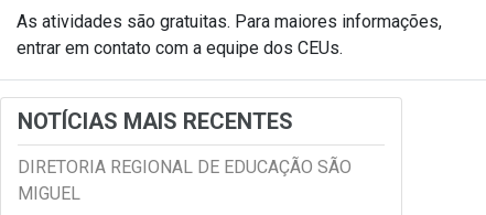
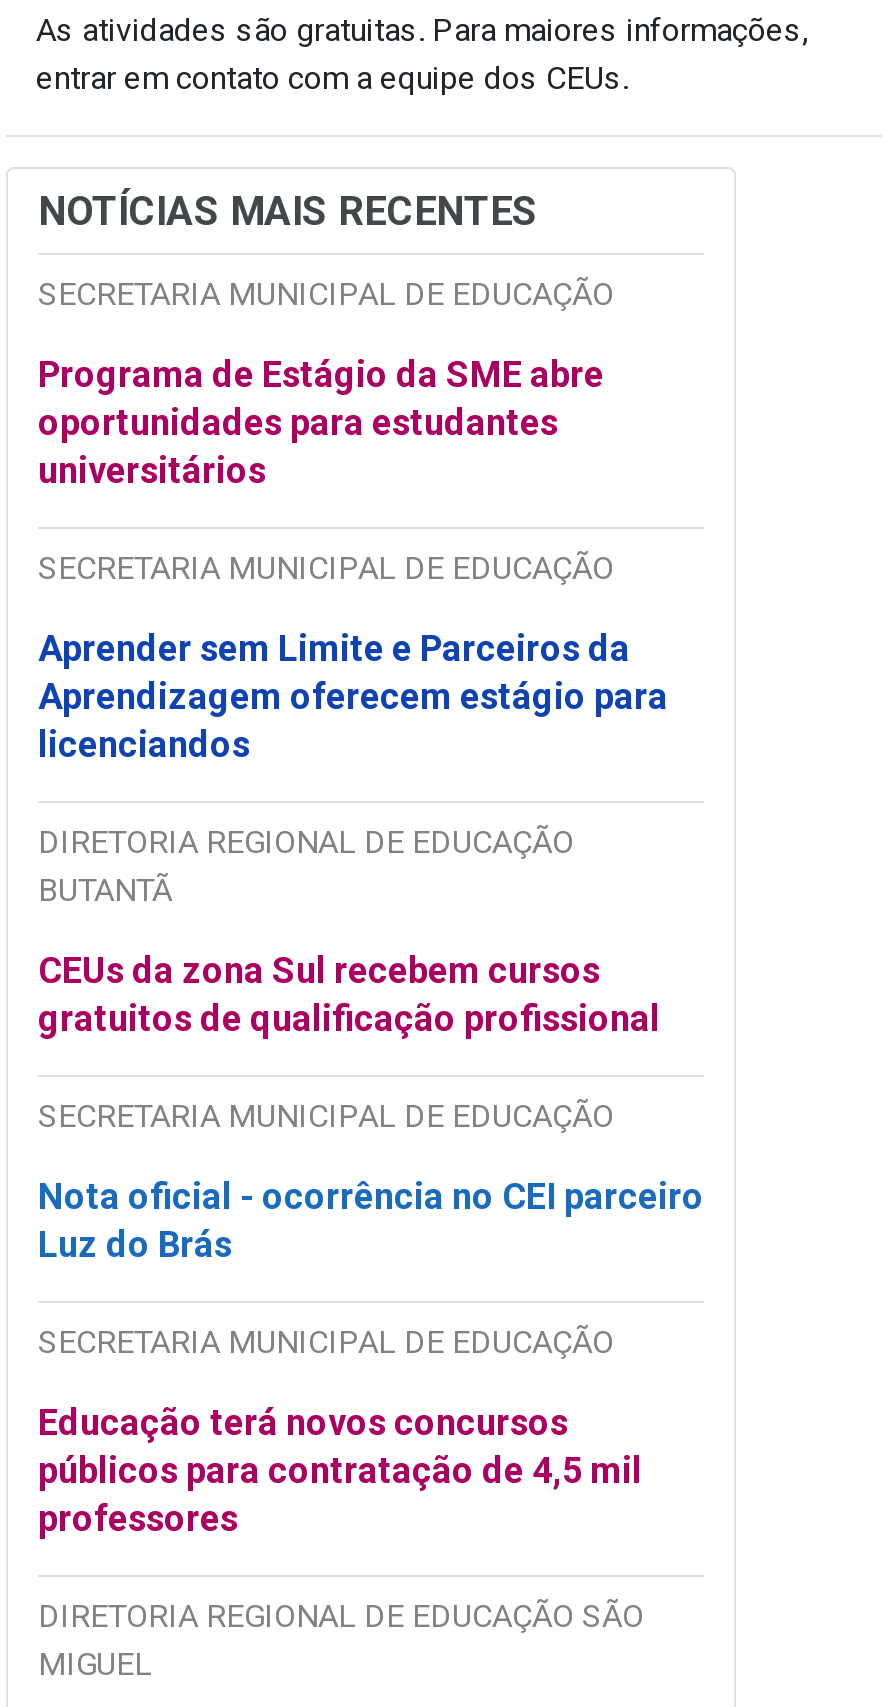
none -> [38,276,704,1540] SECRETARIA MUNICIPAL DE EDUCAÇÃO | Programa de Estágio da SME abre | oportunidades para estudantes | universitários | SECRETARIA MUNICIPAL DE EDUCAÇÃO | Aprender sem Limite e Parceiros da | Aprendizagem oferecem estágio para | licenciandos | DIRETORIA REGIONAL DE EDUCAÇÃO | BUTANTÃ | CEUs da zona Sul recebem cursos | gratuitos de qualificação profissional | SECRETARIA MUNICIPAL DE EDUCAÇÃO | Nota oficial - ocorrência no CEI parceiro | Luz do Brás | SECRETARIA MUNICIPAL DE EDUCAÇÃO | Educação terá novos concursos | públicos para contratação de 4,5 mil | professores

